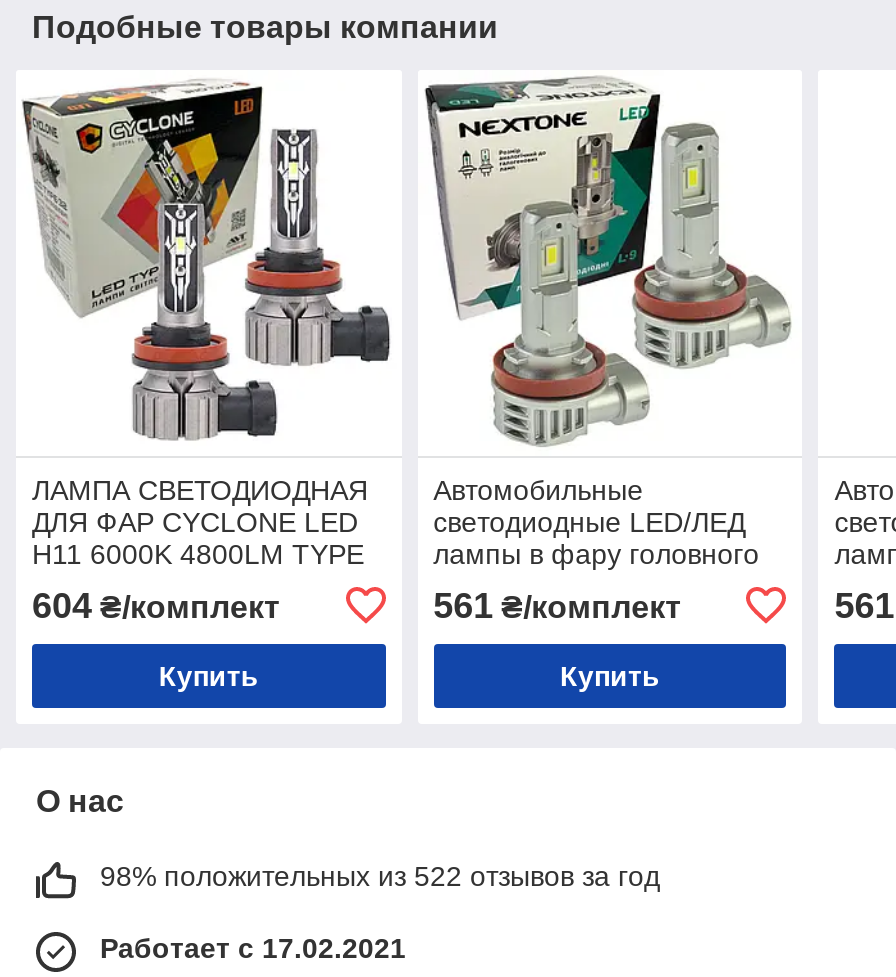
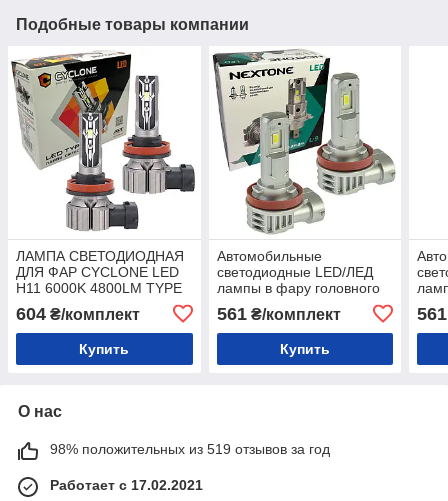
[100,860,660,892] 98% положительных из 522 отзывов за год -> [50,441,330,457] 98% положительных из 519 отзывов за год

